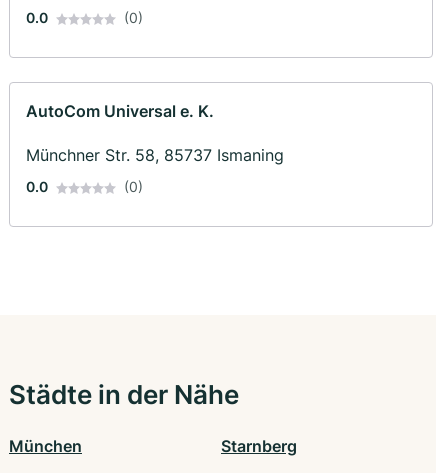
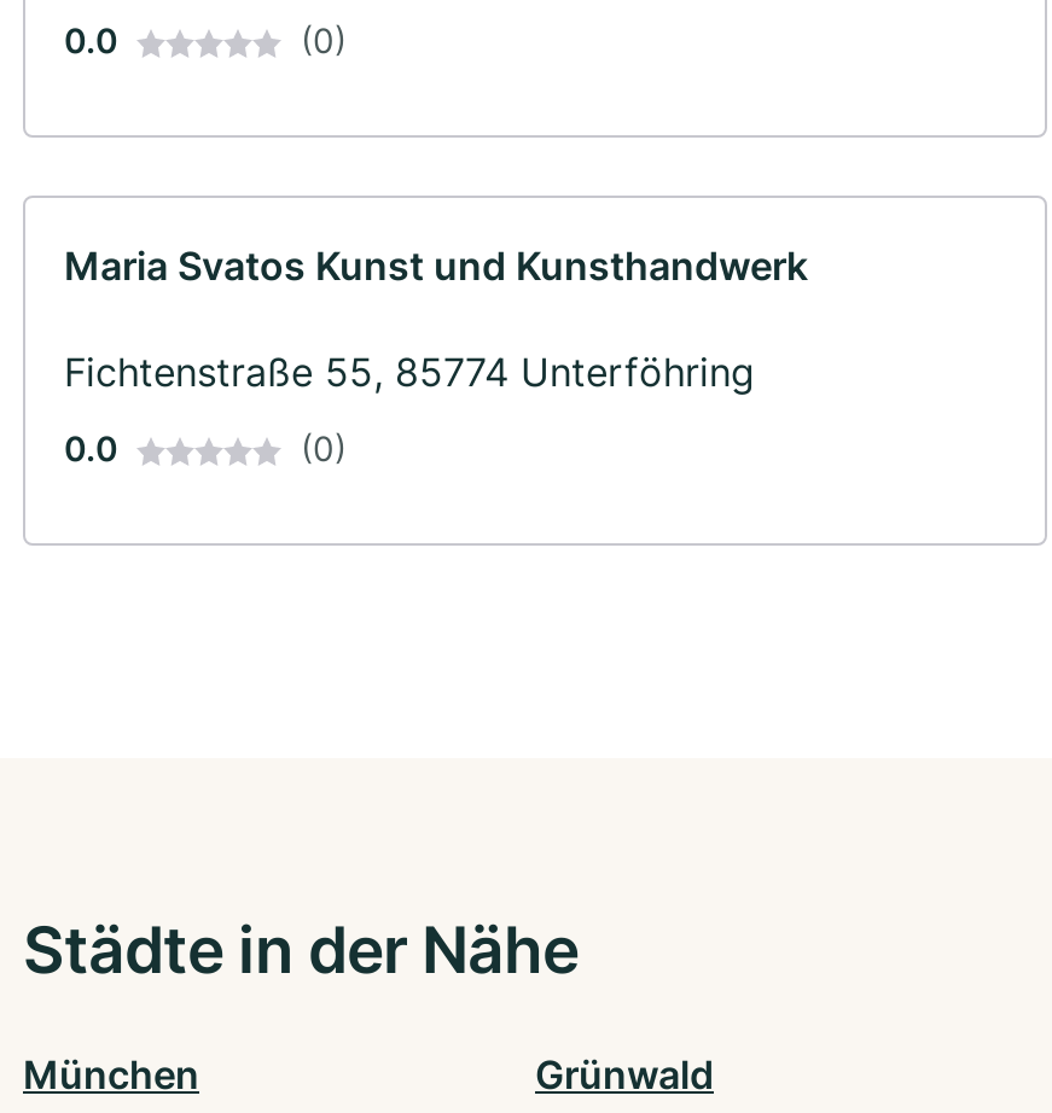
[26,101,214,121] AutoCom Universal e. K. -> [64,241,808,290] Maria Svatos Kunst und Kunsthandwerk
[26,145,284,165] Münchner Str. 58, 85737 Ismaning -> [64,348,755,396] Fichtenstraße 55, 85774 Unterföhring
[221,436,297,456] Starnberg -> [535,1050,714,1099] Grünwald

